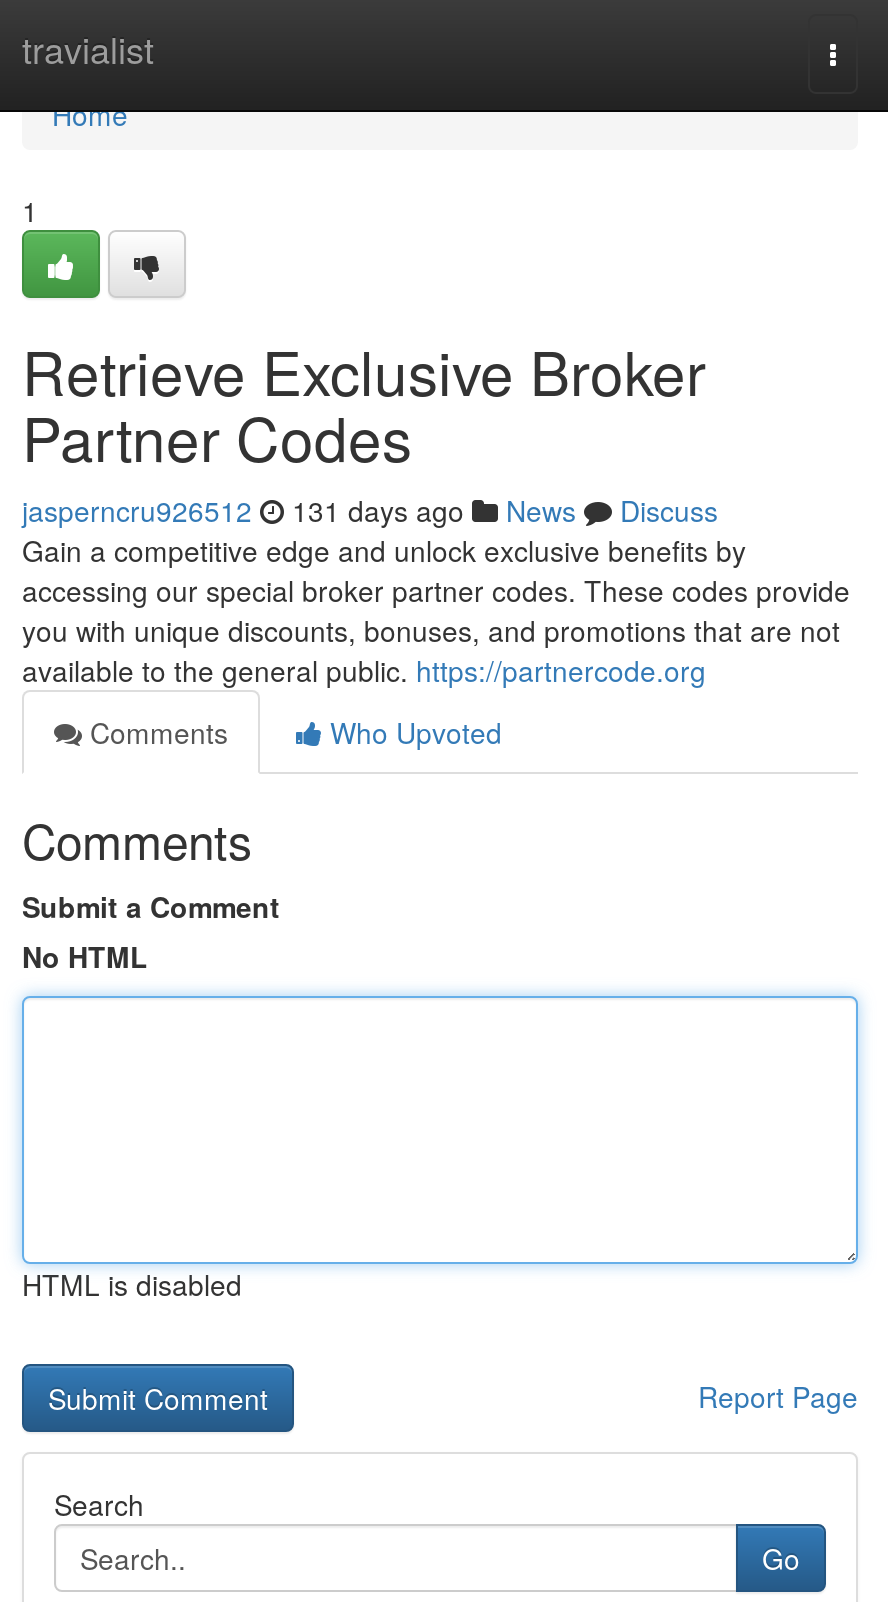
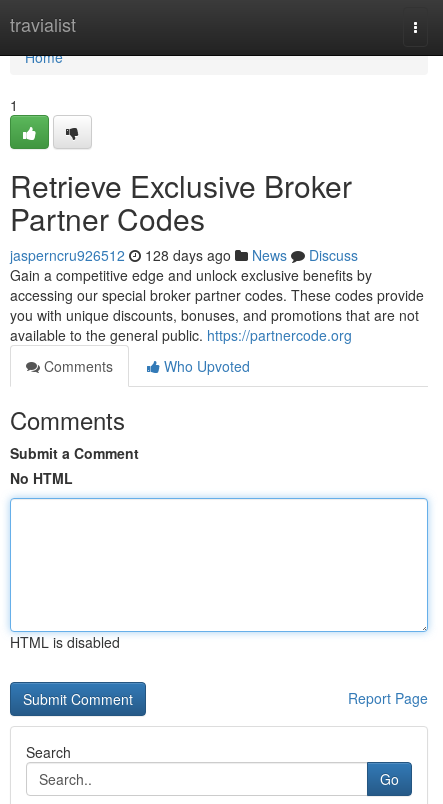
[22,490,718,530] jasperncru926512 131 days ago News Discuss -> [10,245,358,265] jasperncru926512 128 days ago News Discuss

